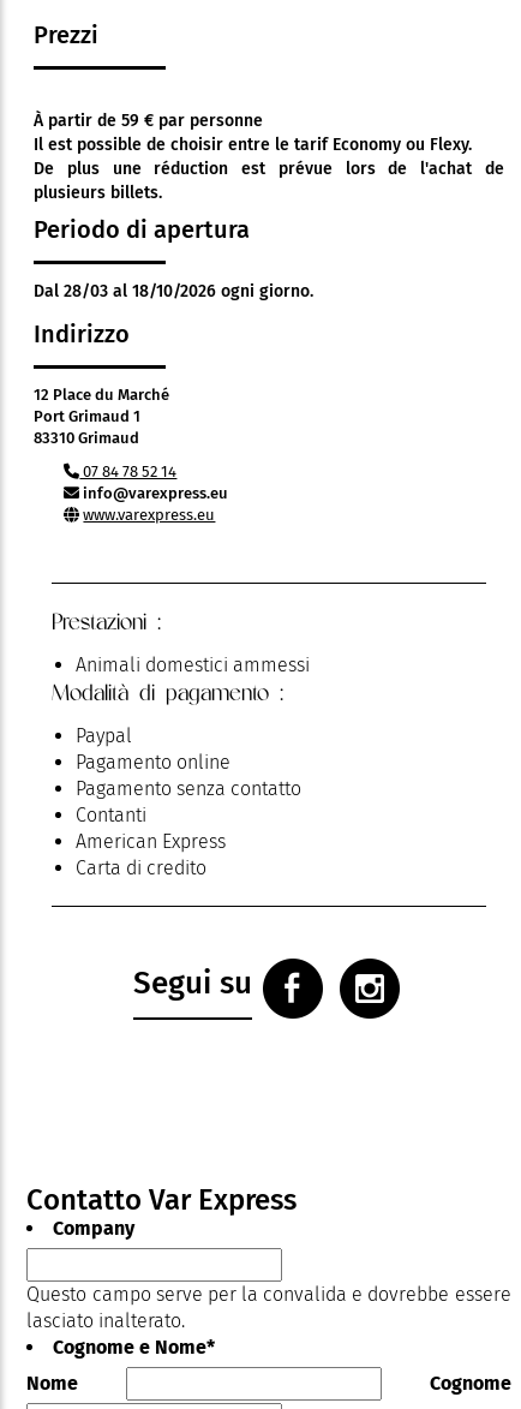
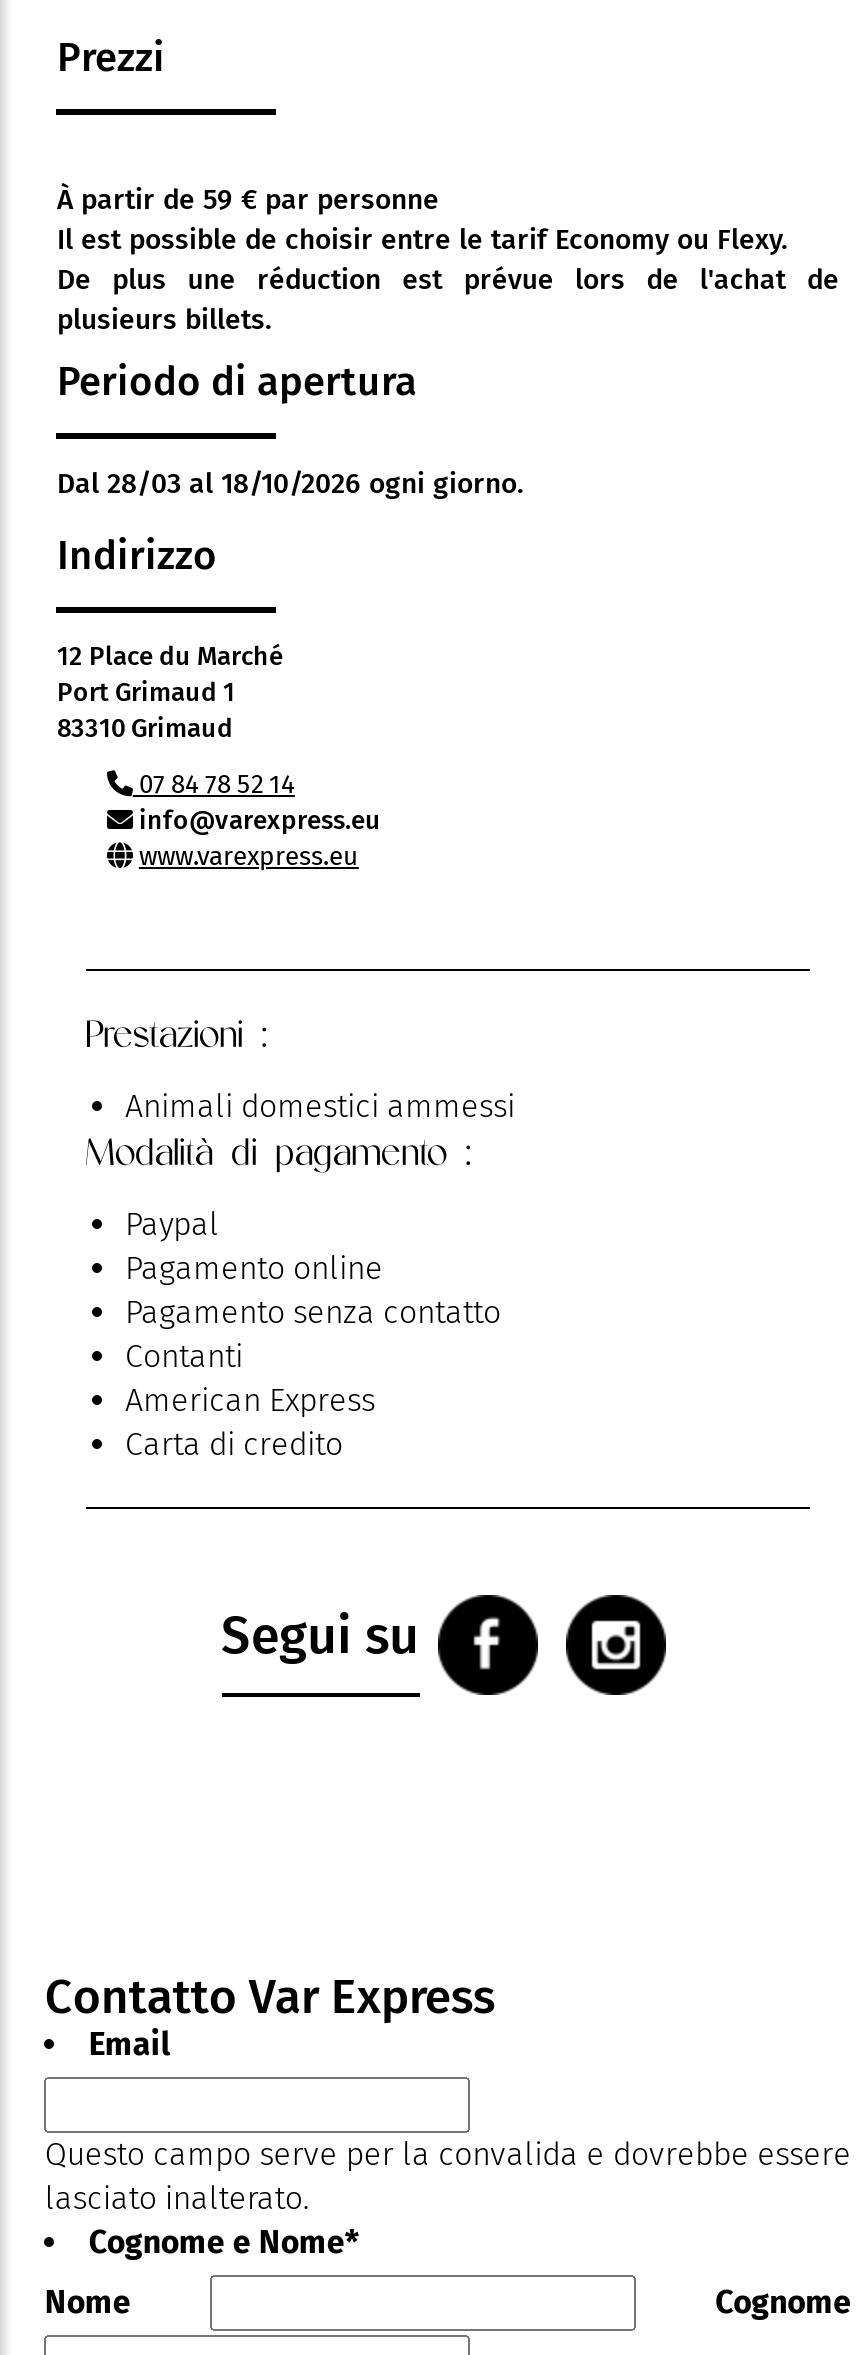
[53,1217,135,1240] Company -> [89,2025,171,2063] Email

